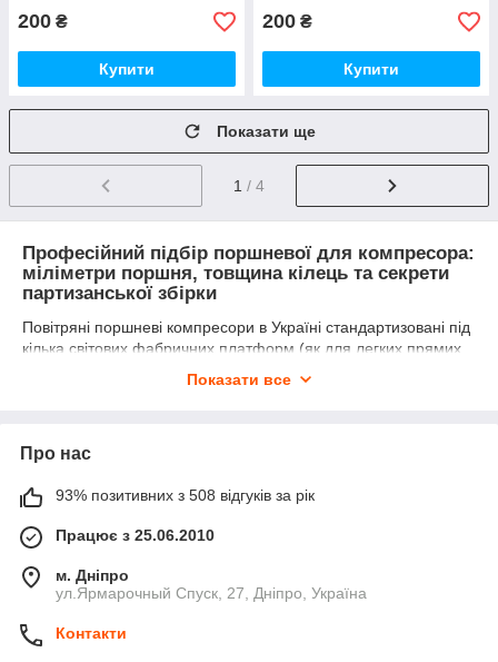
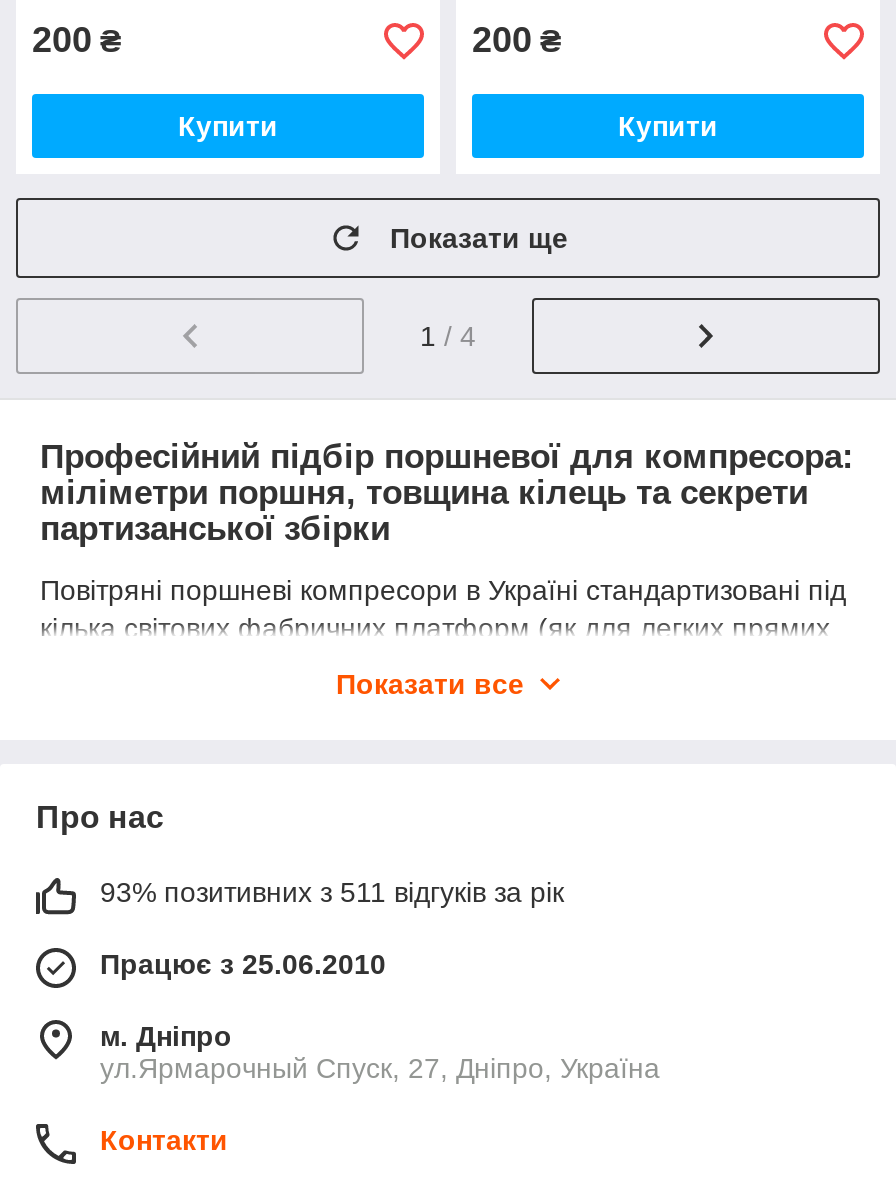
[56,486,315,504] 93% позитивних з 508 відгуків за рік -> [100,876,564,908] 93% позитивних з 511 відгуків за рік

